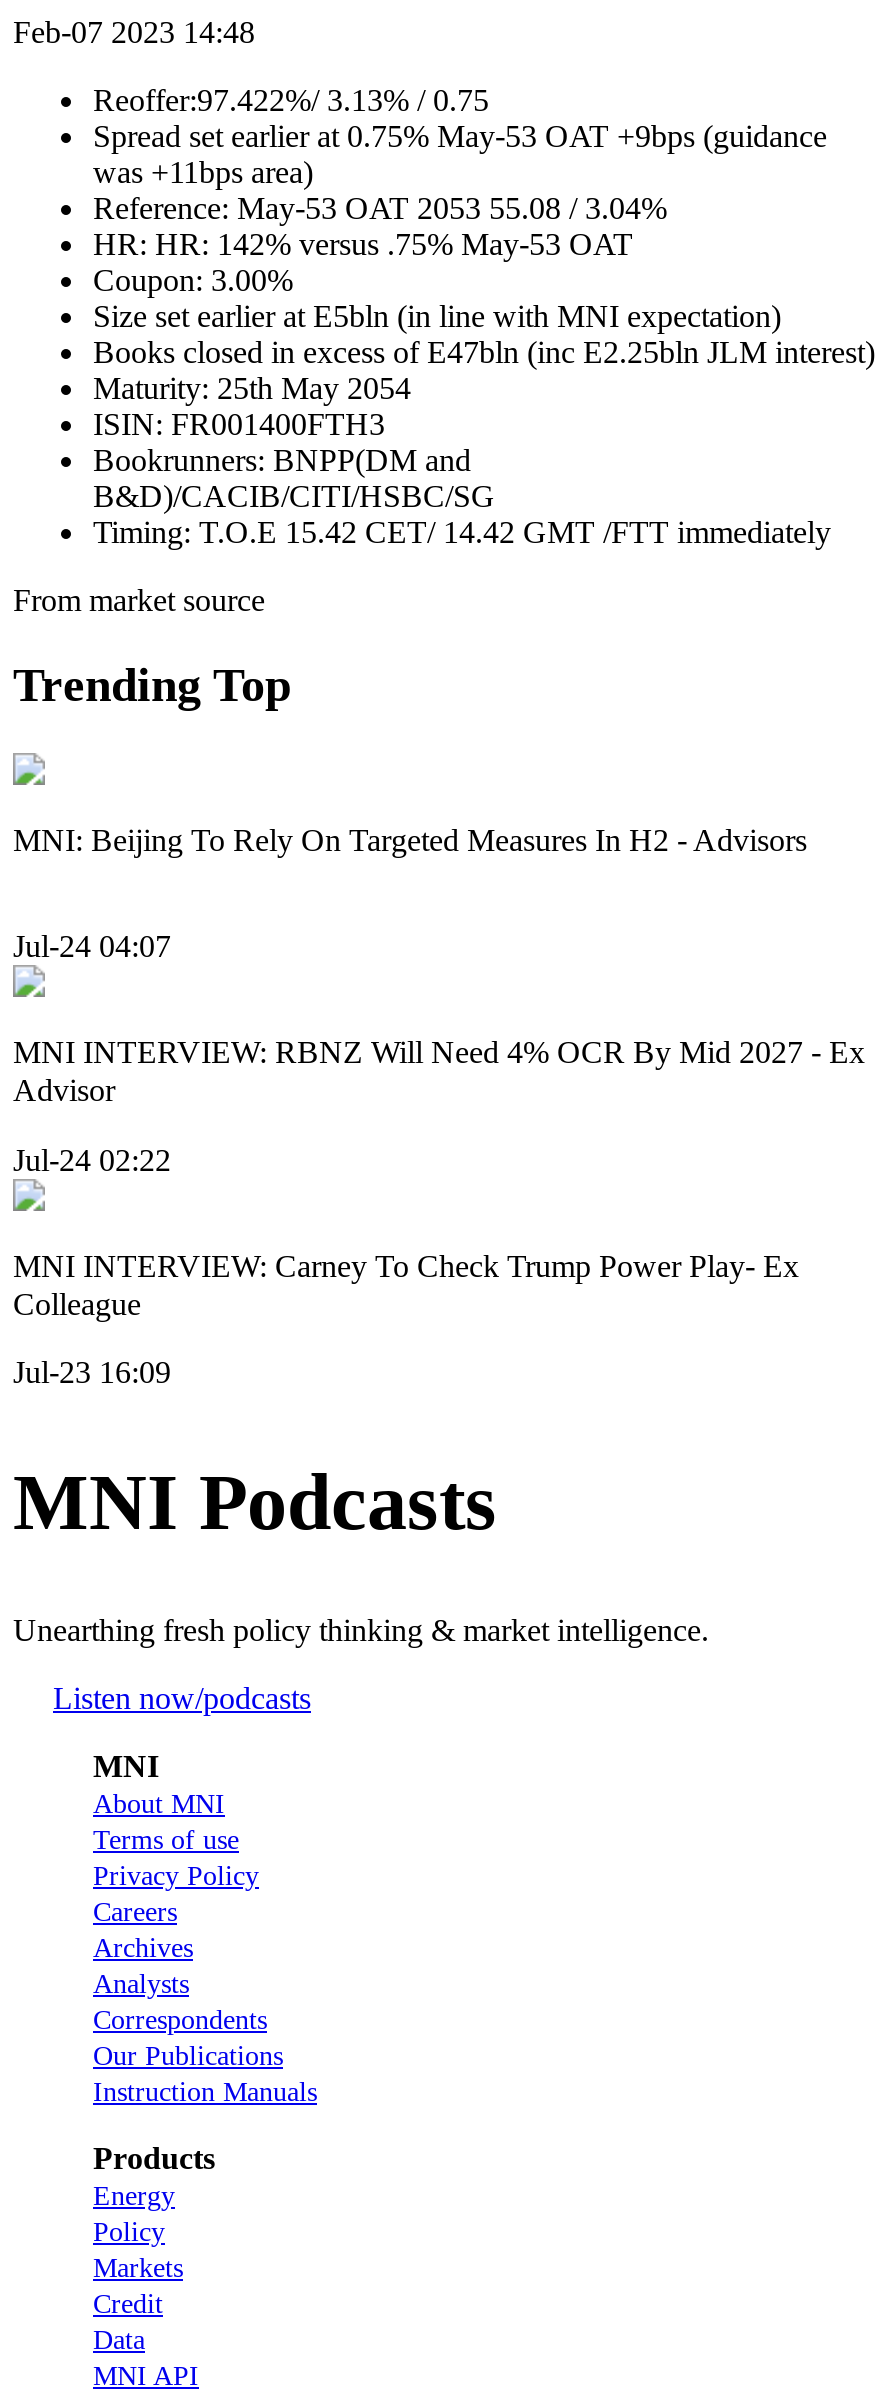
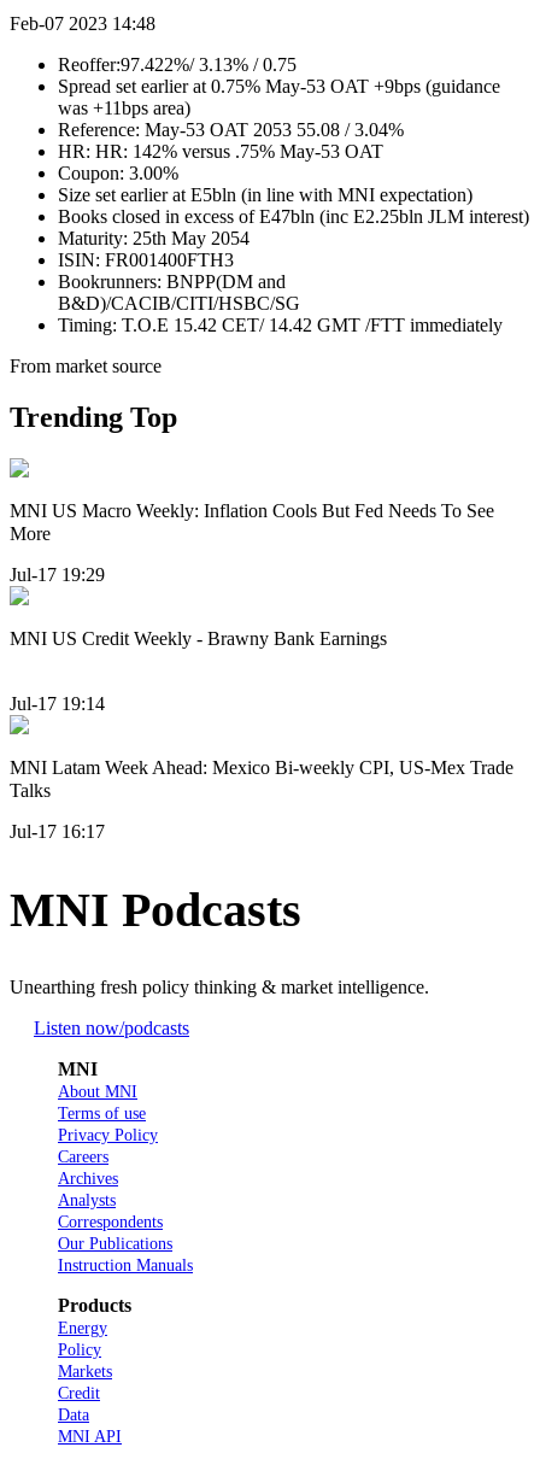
[13,823,807,857] MNI: Beijing To Rely On Targeted Measures In H2 - Advisors -> [10,500,494,544] MNI US Macro Weekly: Inflation Cools But Fed Needs To See | More
[13,929,171,963] Jul-24 04:07 -> [10,565,105,585] Jul-17 19:29
[13,1035,865,1107] MNI INTERVIEW: RBNZ Will Need 4% OCR By Mid 2027 - Ex | Advisor -> [10,628,387,649] MNI US Credit Weekly - Brawny Bank Earnings
[13,1142,171,1176] Jul-24 02:22 -> [10,693,105,713] Jul-17 19:14
[13,1248,799,1320] MNI INTERVIEW: Carney To Check Trump Power Play- Ex | Colleague -> [10,757,513,800] MNI Latam Week Ahead: Mexico Bi-weekly CPI, US-Mex Trade | Talks
[13,1355,171,1389] Jul-23 16:09 -> [10,821,105,842] Jul-17 16:17

